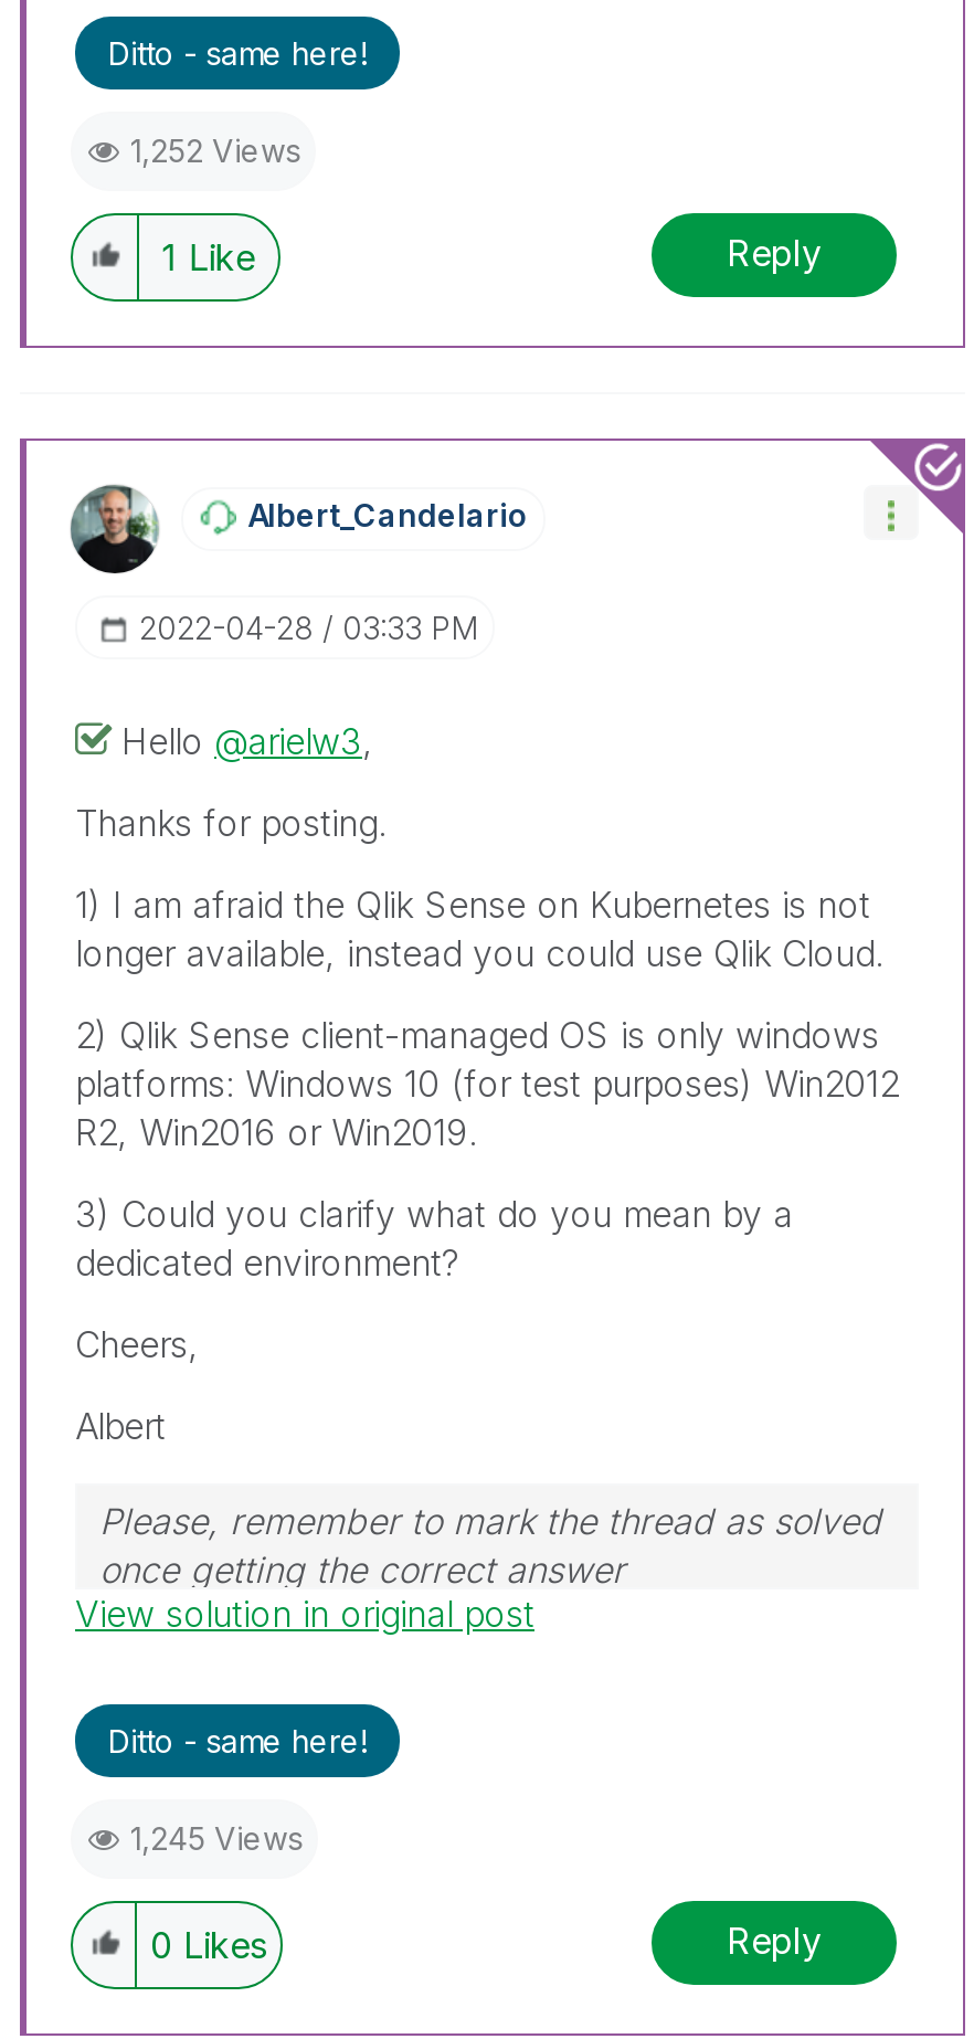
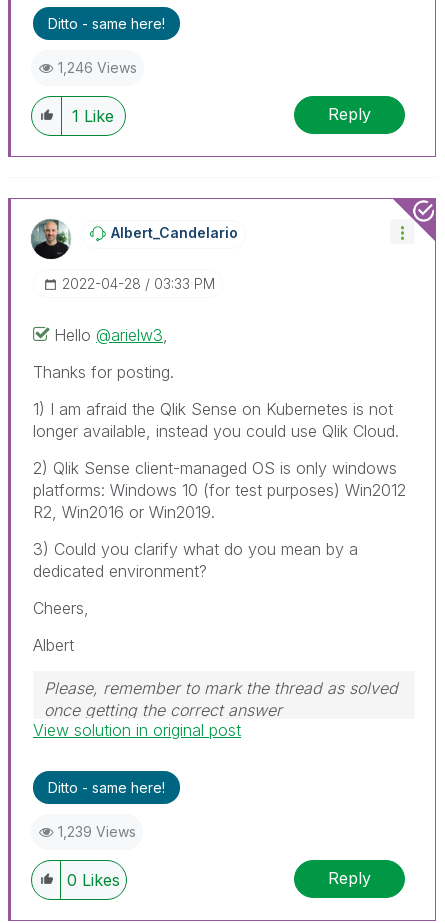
[130,130,300,168] 1,252 Views -> [58,58,137,75] 1,246 Views
[130,1818,303,1856] 1,245 Views -> [58,822,136,839] 1,239 Views

